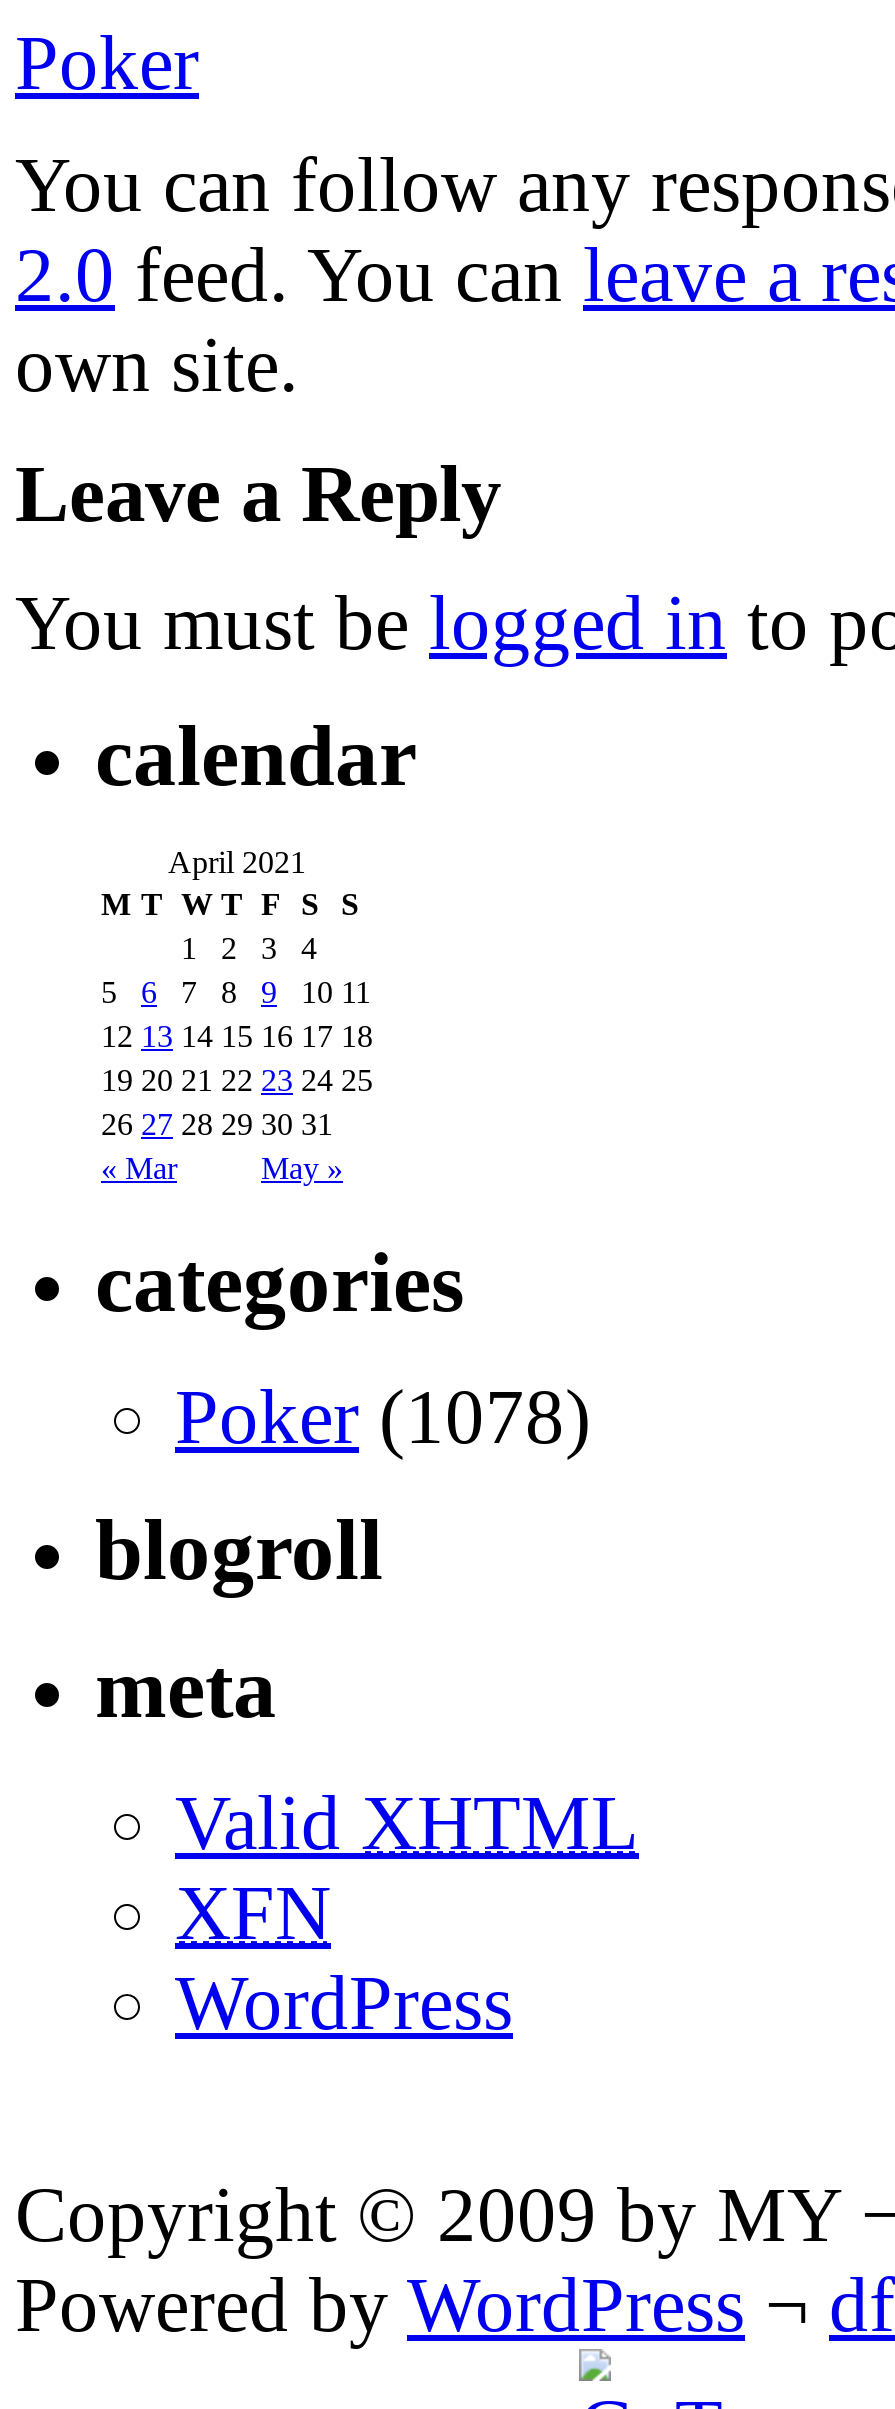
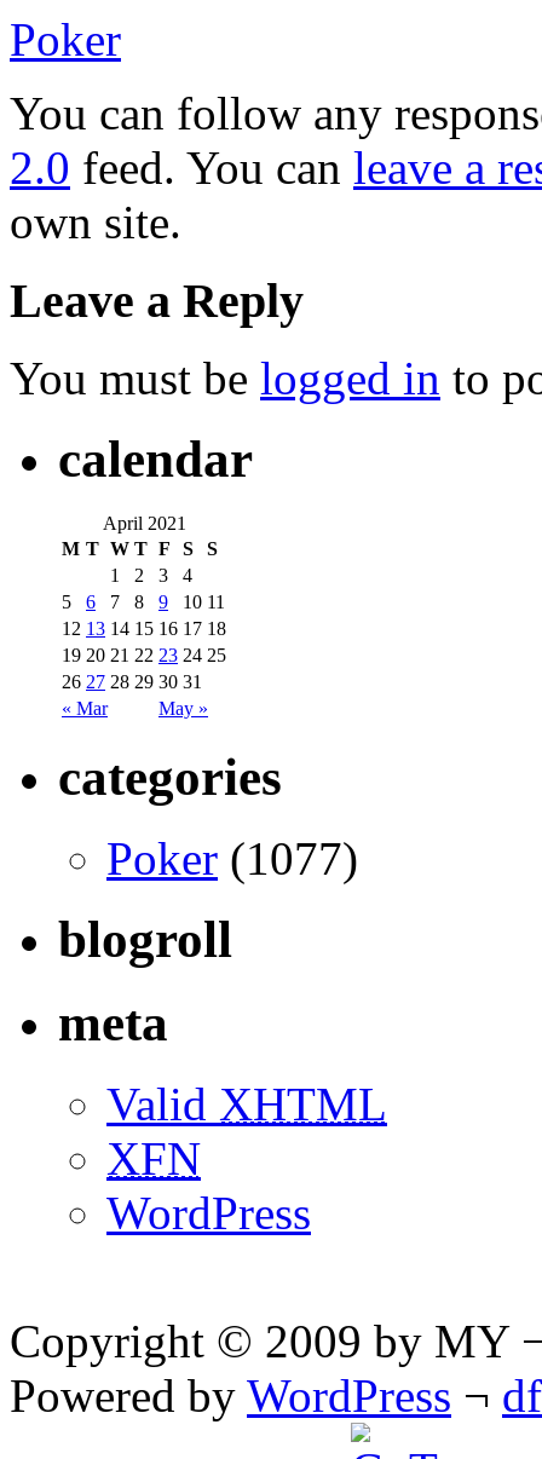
[175,1373,591,1459] Poker (1078) -> [106,832,358,884] Poker (1077)

